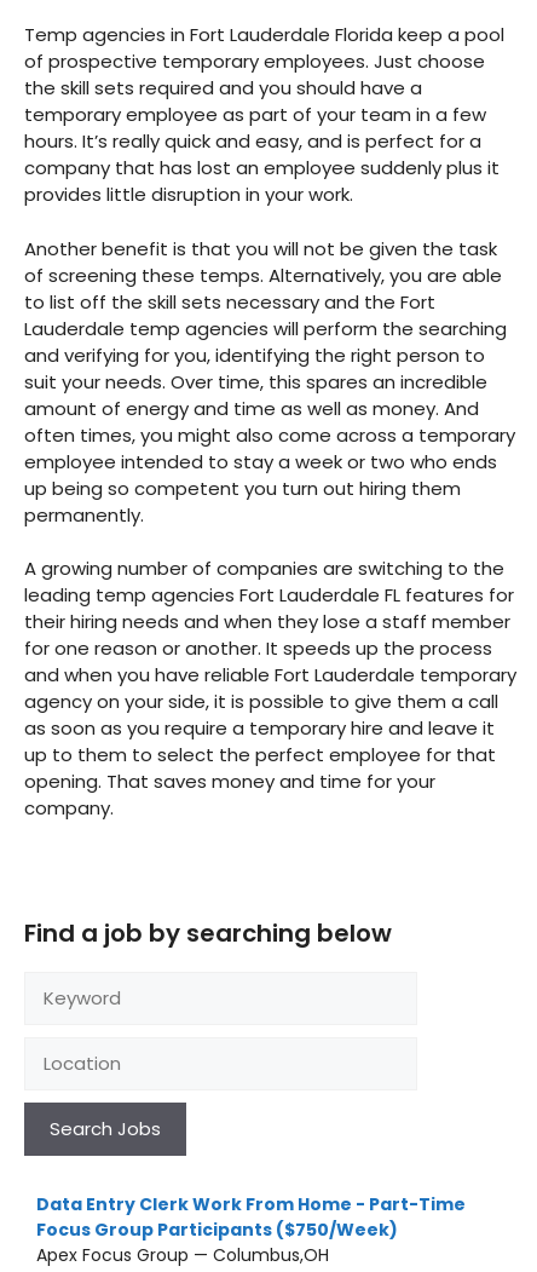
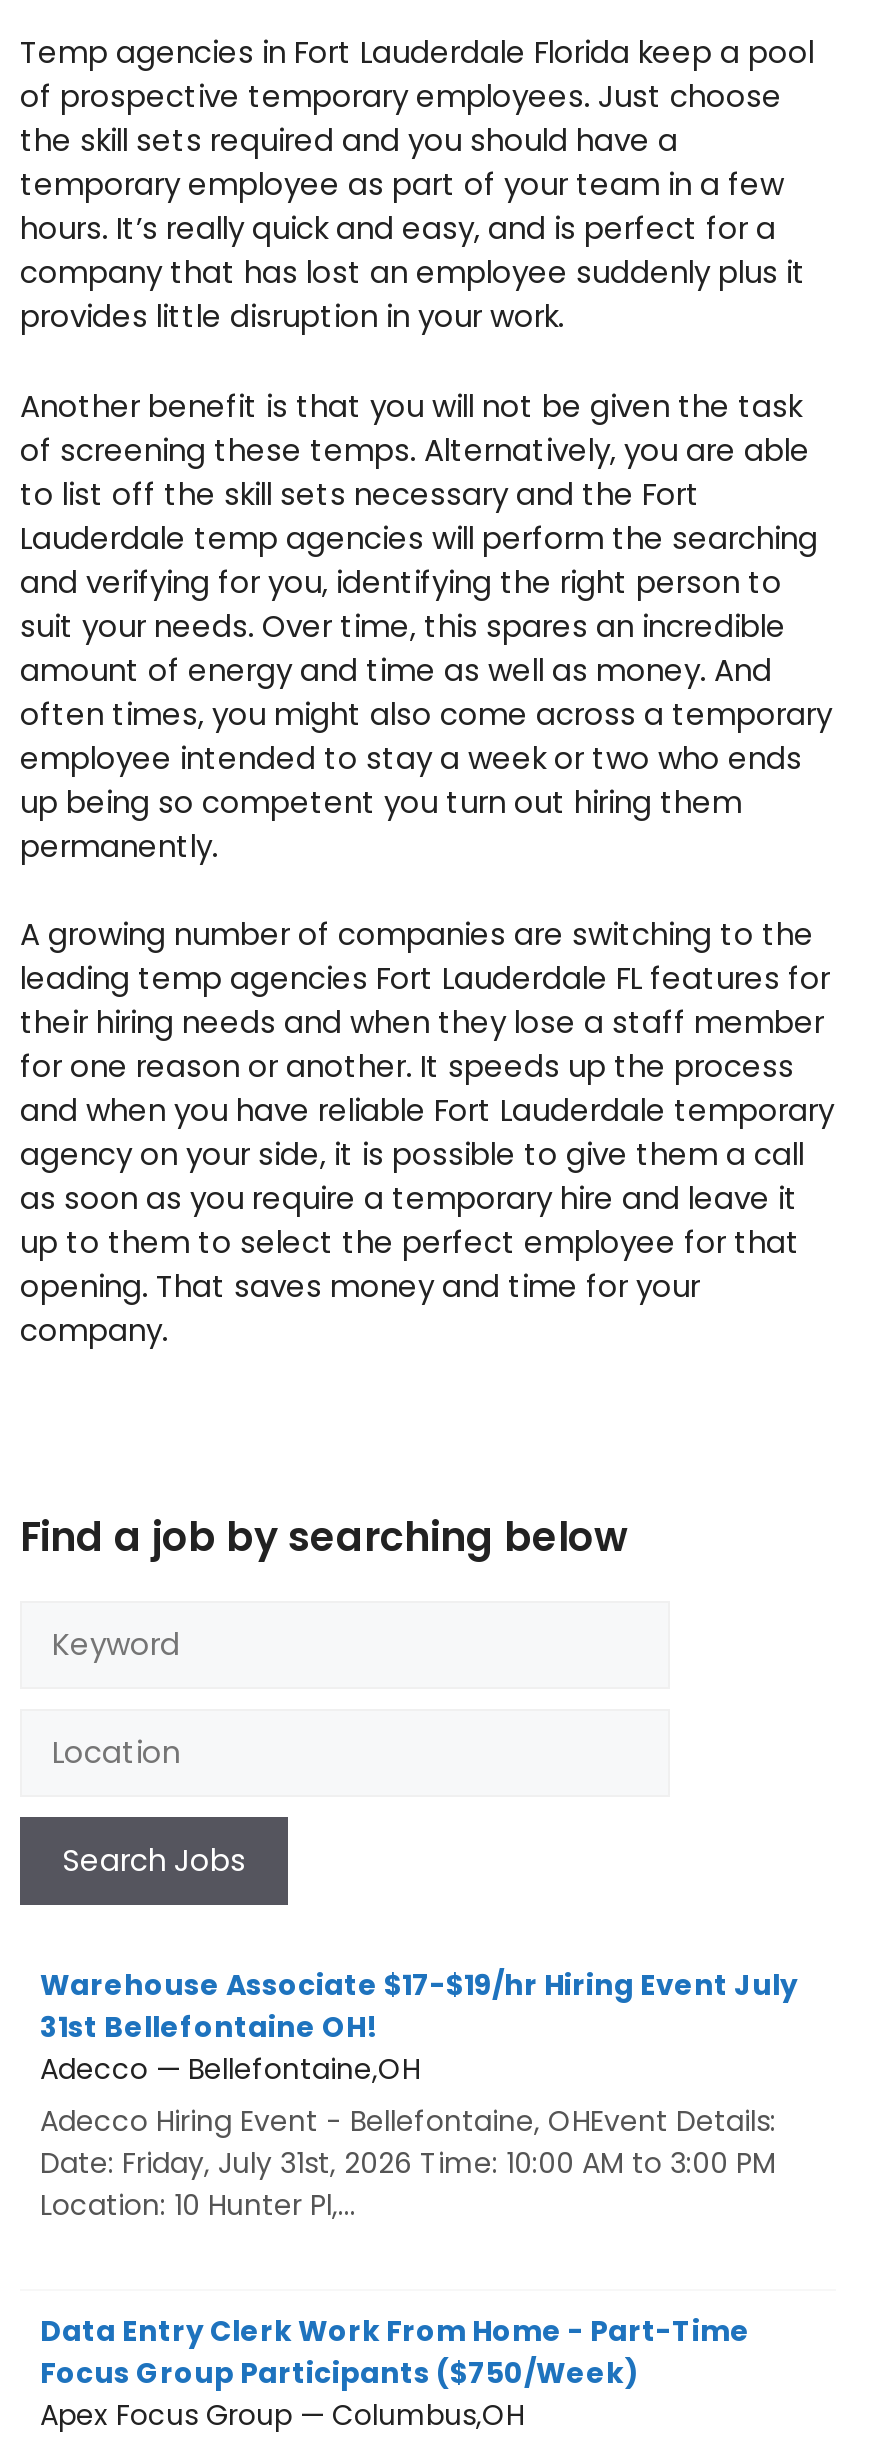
none -> [40,1965,798,2225] Warehouse Associate $17-$19/hr Hiring Event July | 31st Bellefontaine OH! | Adecco — Bellefontaine,OH | Adecco Hiring Event - Bellefontaine, OHEvent Details: | Date: Friday, July 31st, 2026 Time: 10:00 AM to 3:00 PM | Location: 10 Hunter Pl,...

